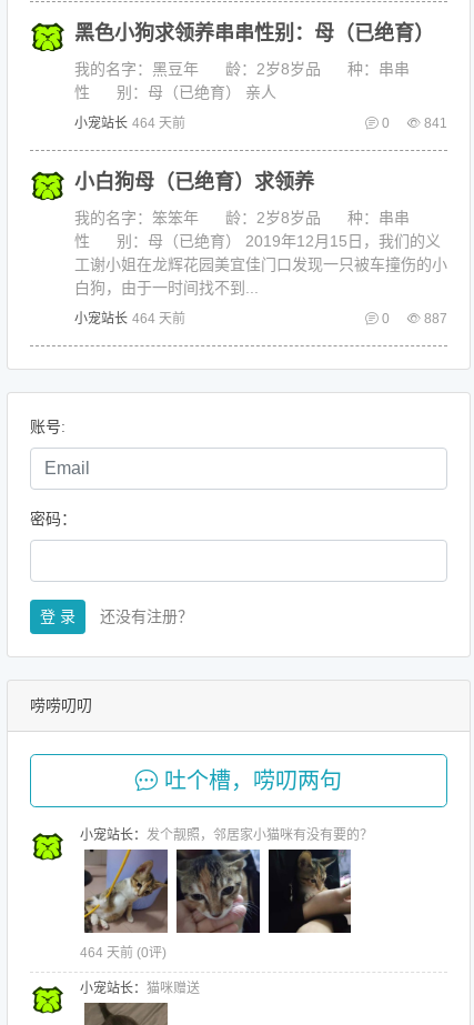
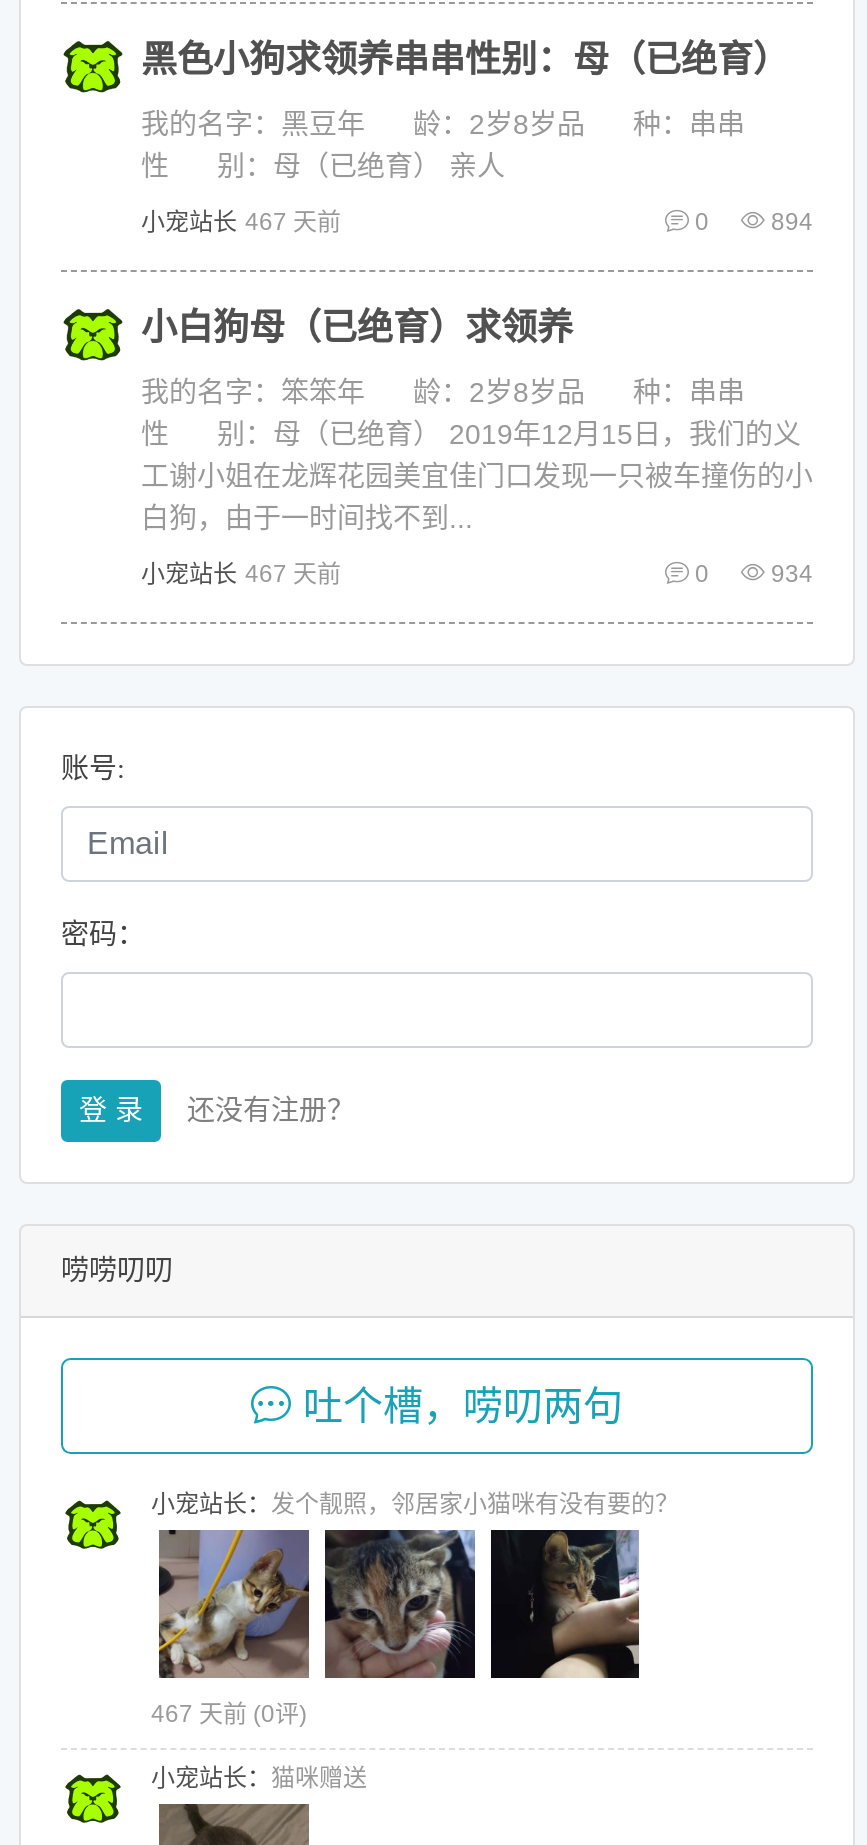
[74,116,185,131] 小宠站长 464 天前 -> [141,208,341,236] 小宠站长 467 天前
[379,116,447,131] 0 841 -> [689,208,813,236] 0 894
[74,311,185,327] 小宠站长 464 天前 -> [141,560,341,588] 小宠站长 467 天前
[379,311,447,327] 0 887 -> [689,560,813,588] 0 934
[80,945,167,961] 464 天前 (0评) -> [151,1701,307,1729] 467 天前 (0评)

